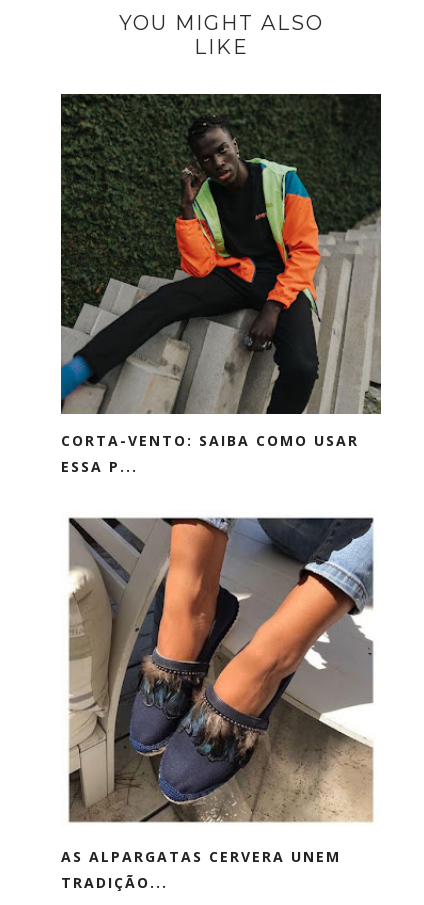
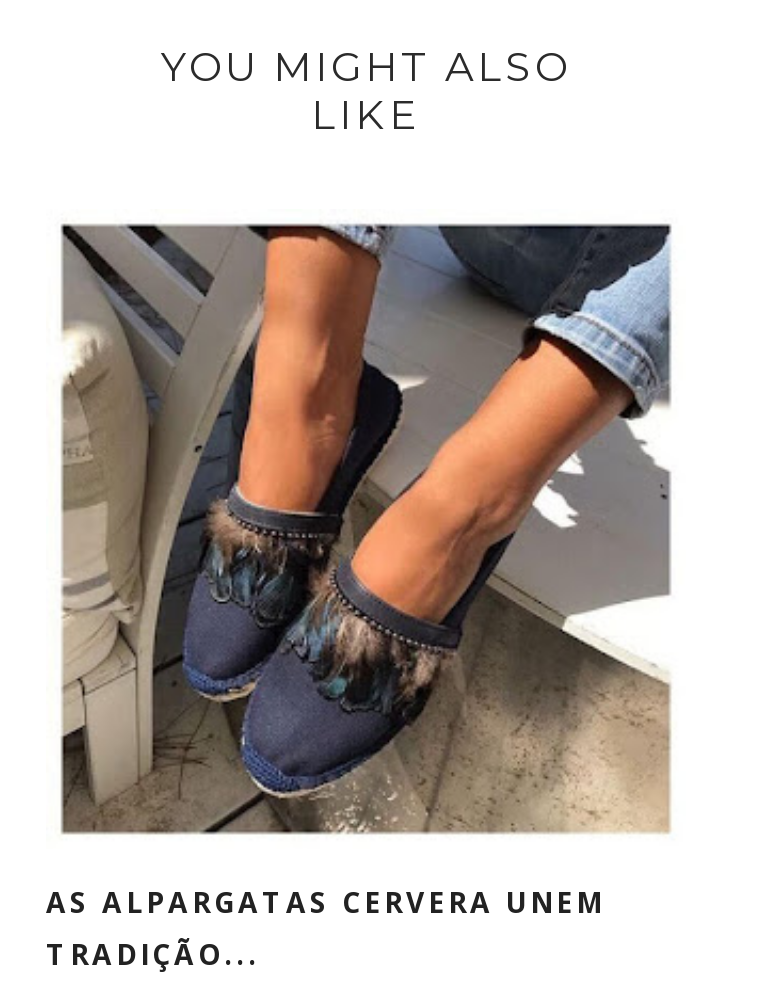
[60,93,382,476] [image] | CORTA-VENTO: SAIBA COMO USAR | ESSA P... -> none

